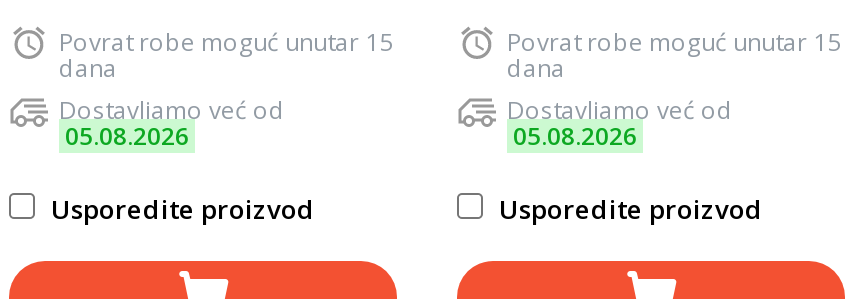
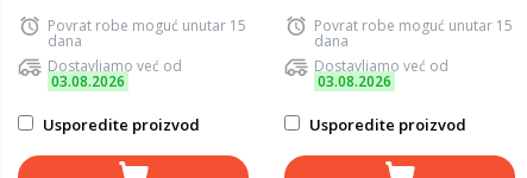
[65,119,189,153] 05.08.2026 -> [51,71,125,91] 03.08.2026
[513,119,637,153] 05.08.2026 -> [318,71,391,91] 03.08.2026

